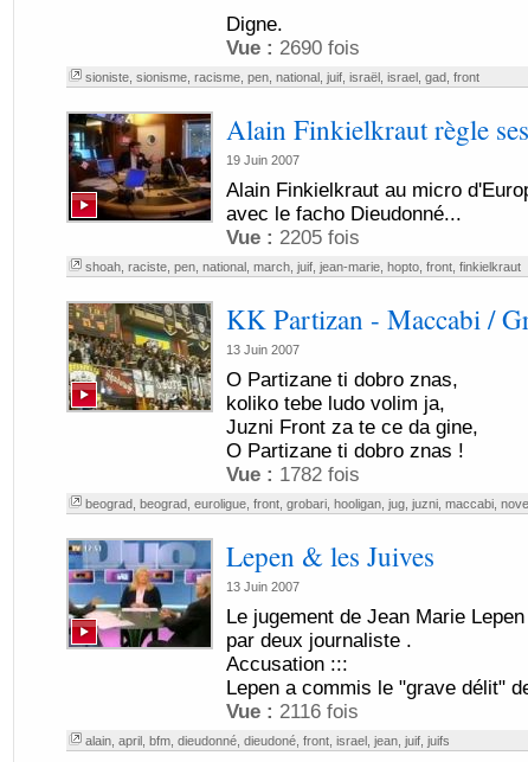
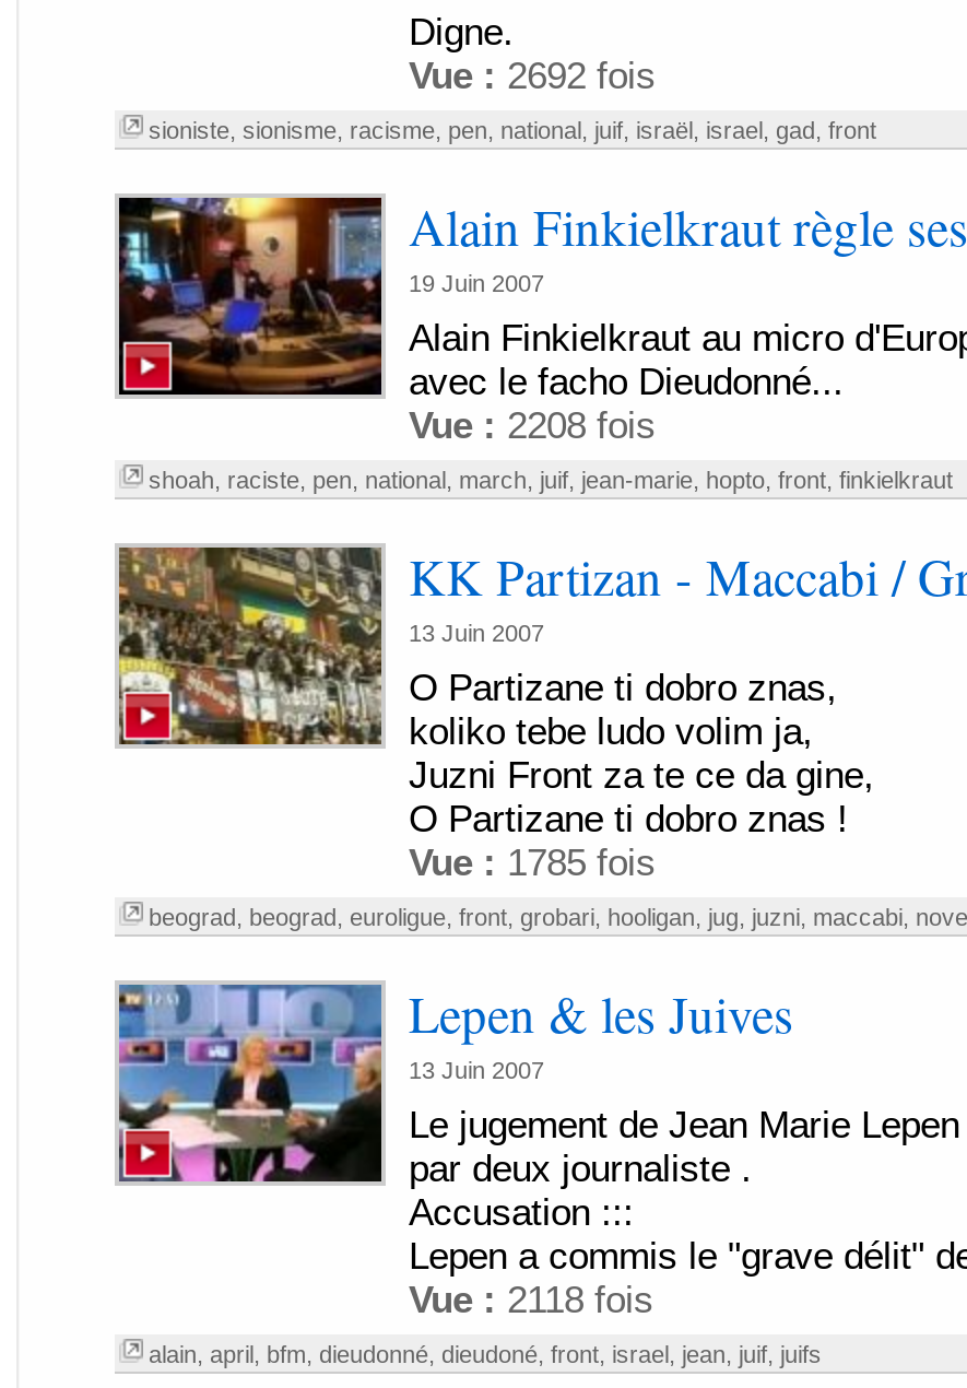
[226,36,359,59] Vue : 2690 fois -> [409,54,656,97] Vue : 2692 fois
[226,225,359,249] Vue : 2205 fois -> [409,403,656,447] Vue : 2208 fois
[226,462,359,486] Vue : 1782 fois -> [409,840,656,884] Vue : 1785 fois
[226,699,358,723] Vue : 2116 fois -> [409,1278,653,1321] Vue : 2118 fois

